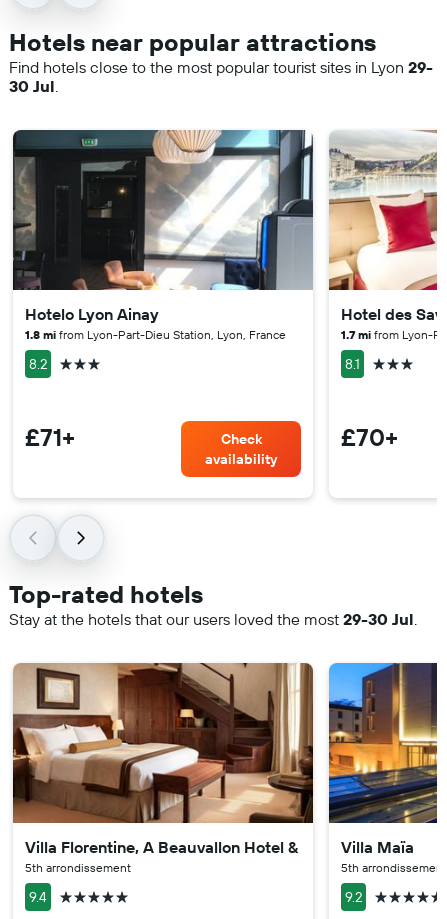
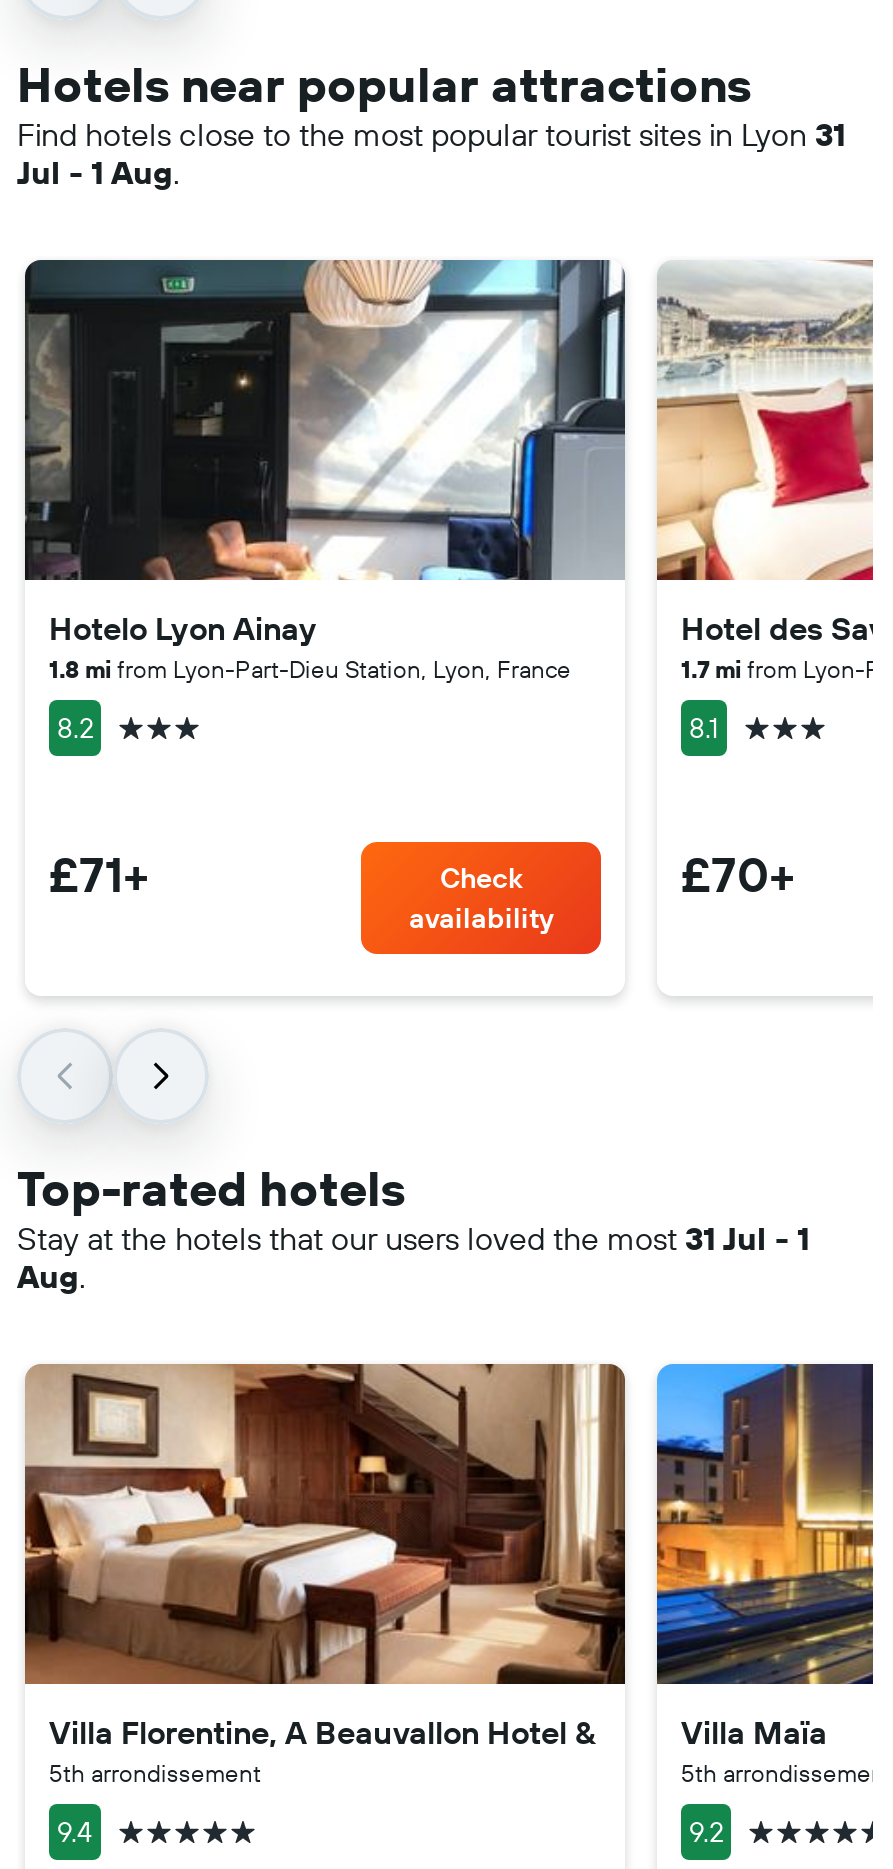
[9,57,433,96] Find hotels close to the most popular tourist sites in Lyon 29- | 30 Jul. -> [17,114,845,192] Find hotels close to the most popular tourist sites in Lyon 31 | Jul - 1 Aug.
[9,609,417,629] Stay at the hotels that our users loved the most 29-30 Jul. -> [17,1218,809,1296] Stay at the hotels that our users loved the most 31 Jul - 1 | Aug.

